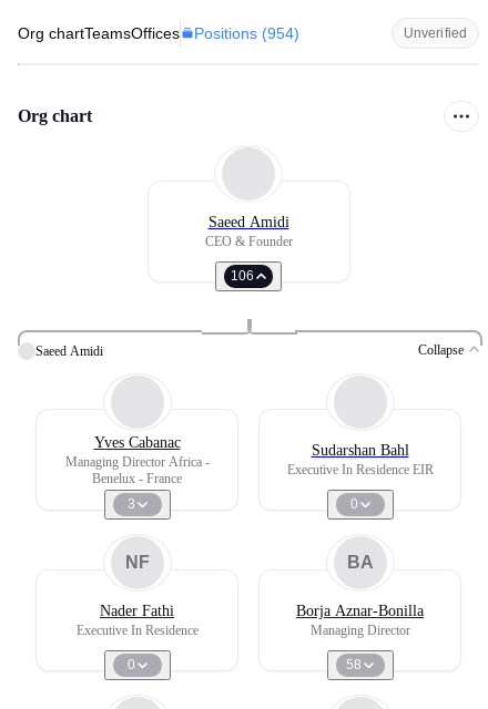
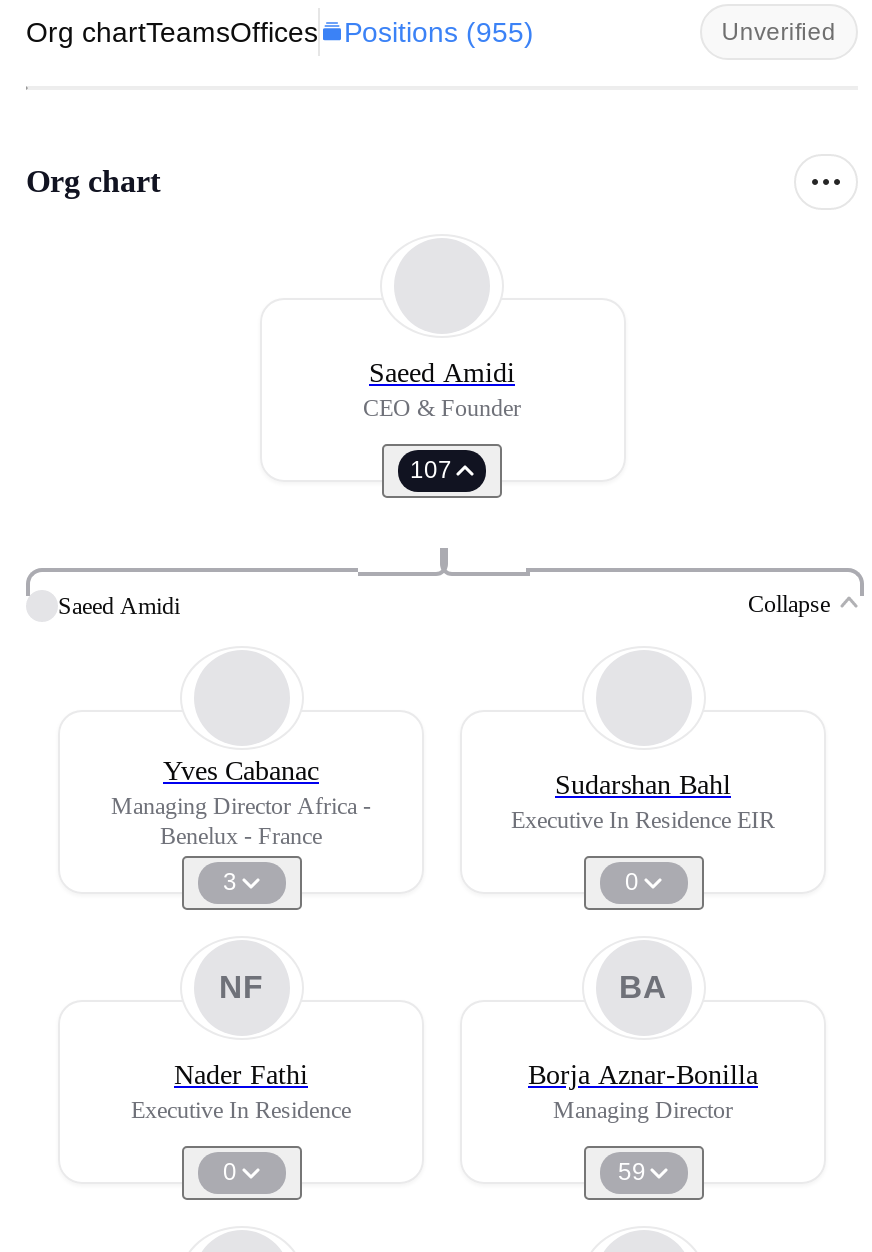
[18,24,299,42] Org chartTeamsOffices Positions (954) -> [26,16,534,48] Org chartTeamsOffices Positions (955)
[231,268,254,284] 106 -> [410,456,452,484] 107
[346,657,362,672] 58 -> [618,1158,646,1186] 59

